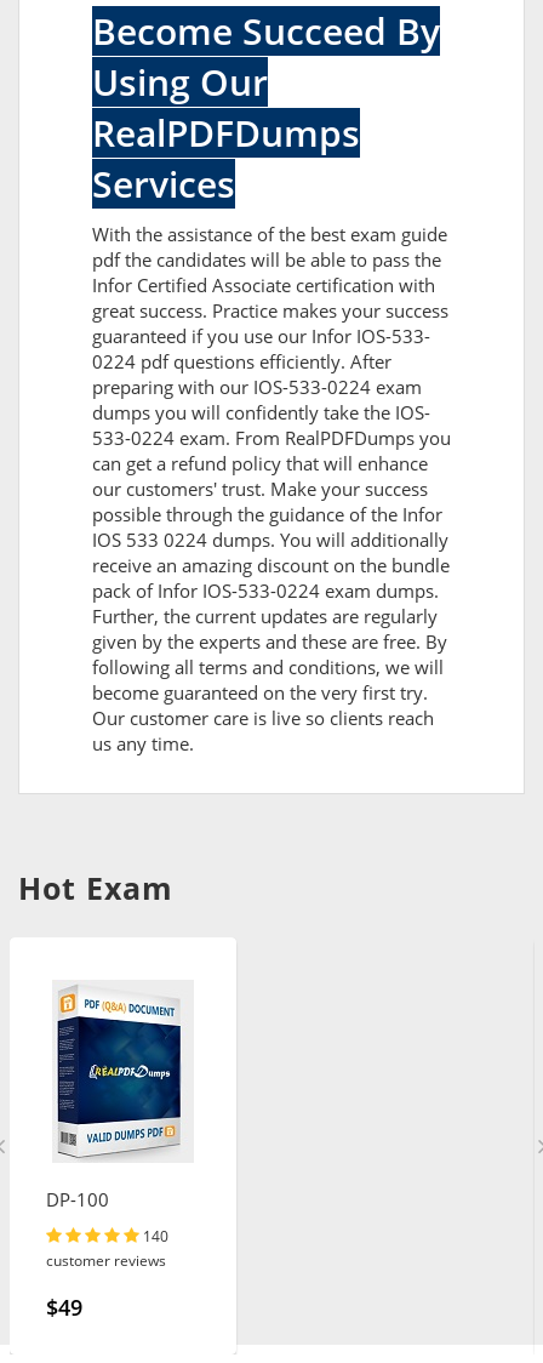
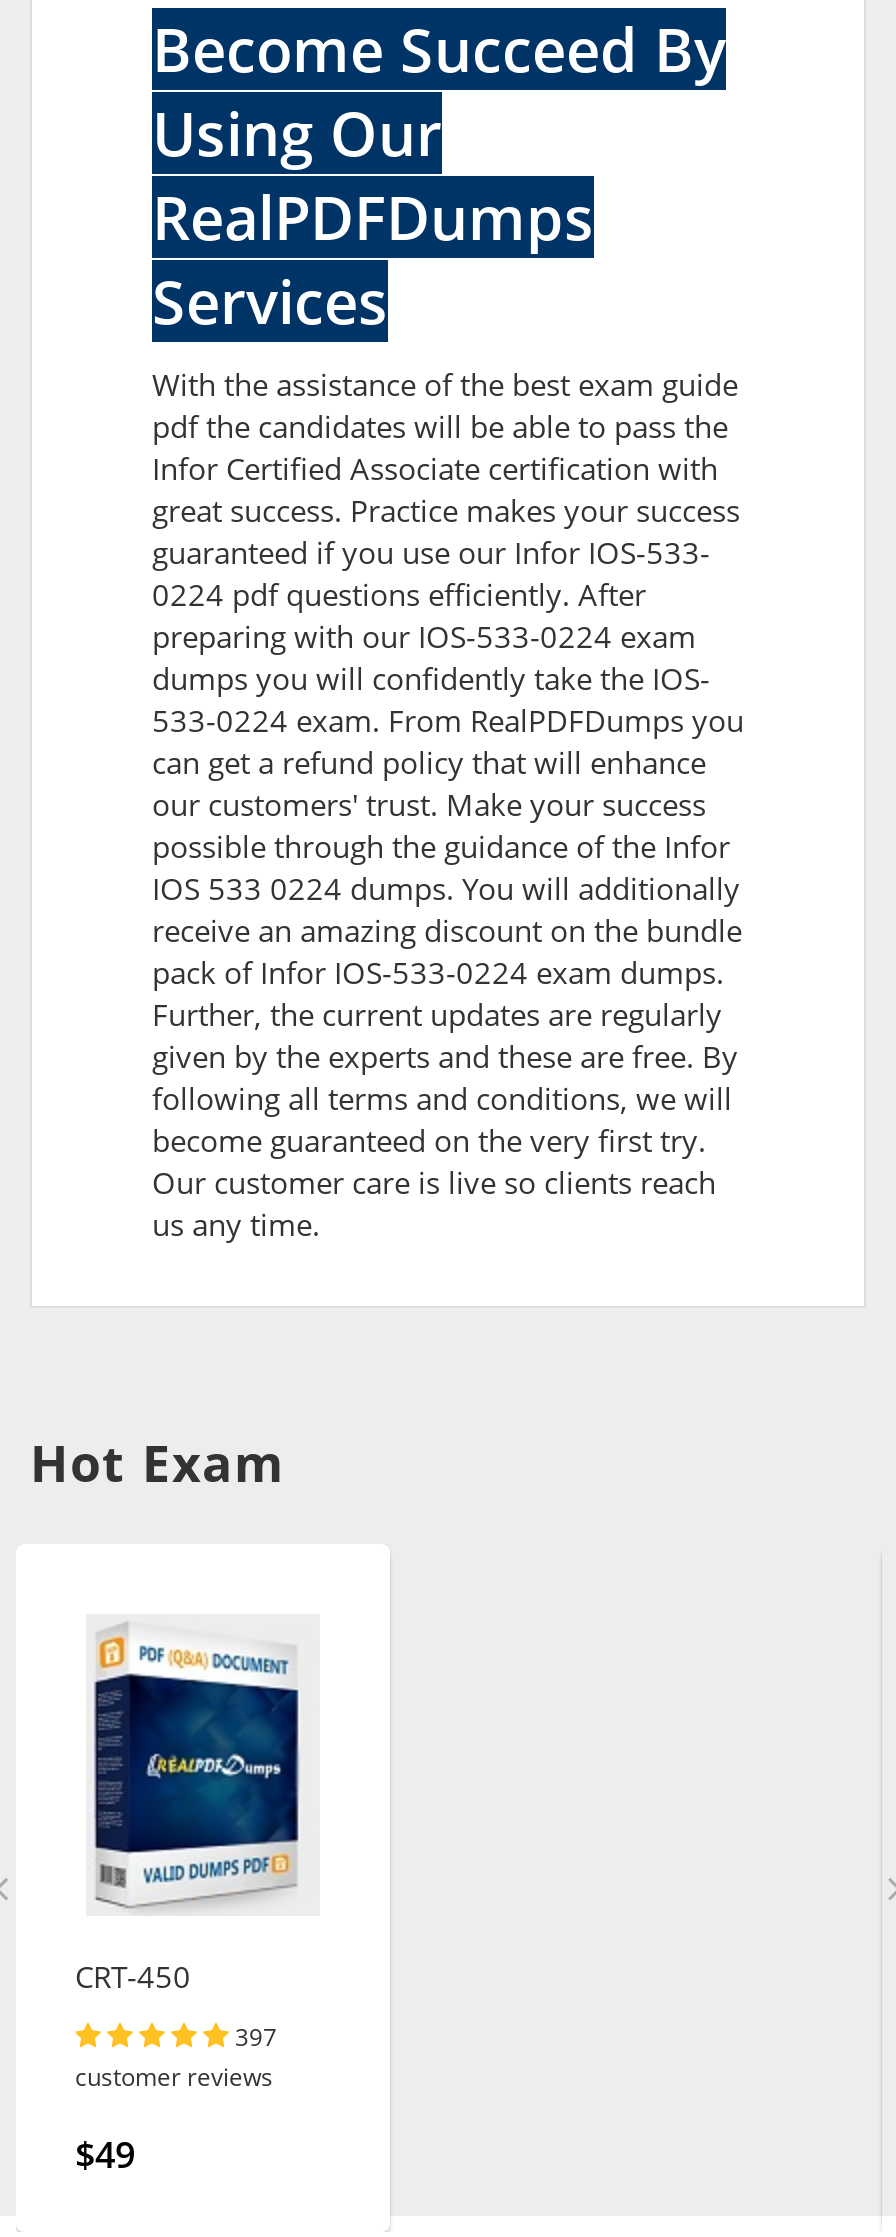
[45,1187,108,1211] DP-100 -> [75,1956,191,1996] CRT-450
[142,1226,168,1245] 140 -> [235,2020,277,2052] 397

